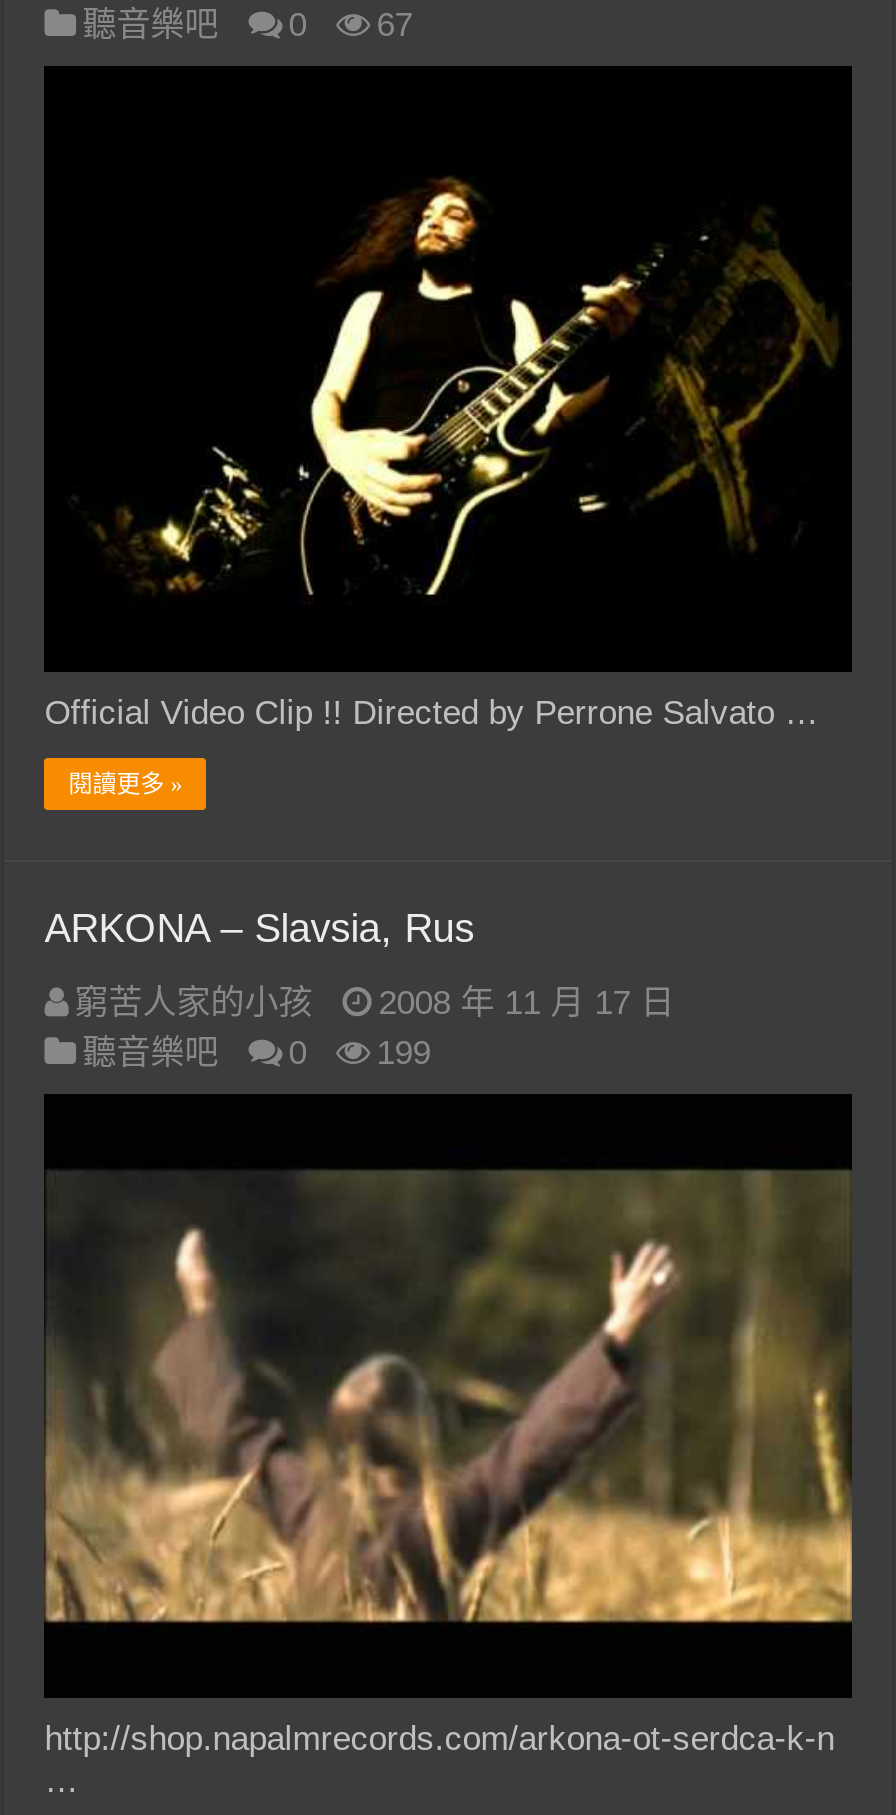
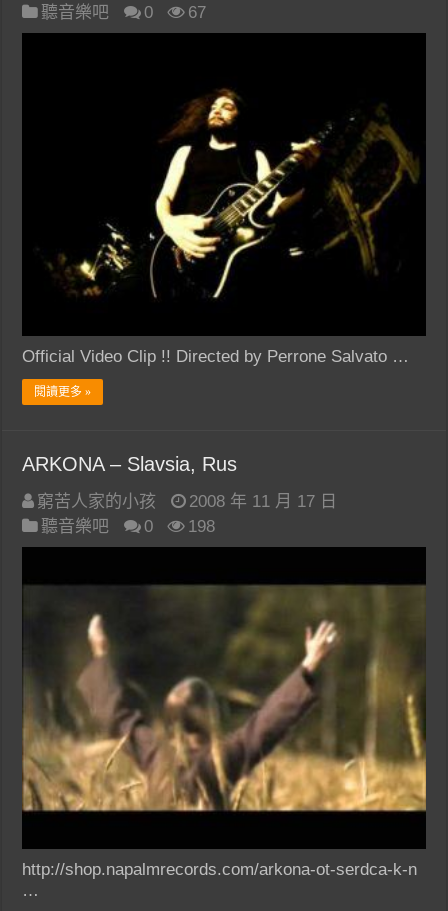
[82,1033,430,1071] 聽音樂吧 0 199 -> [41,517,215,536] 聽音樂吧 0 198

